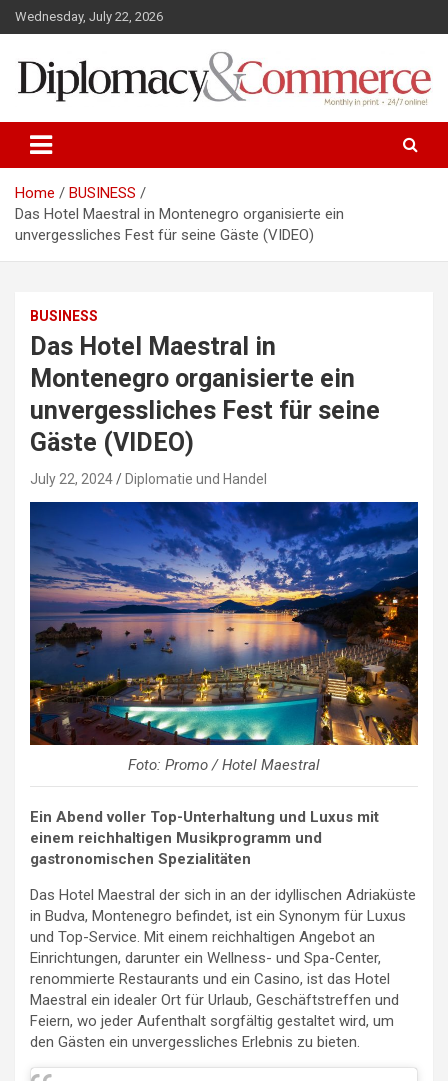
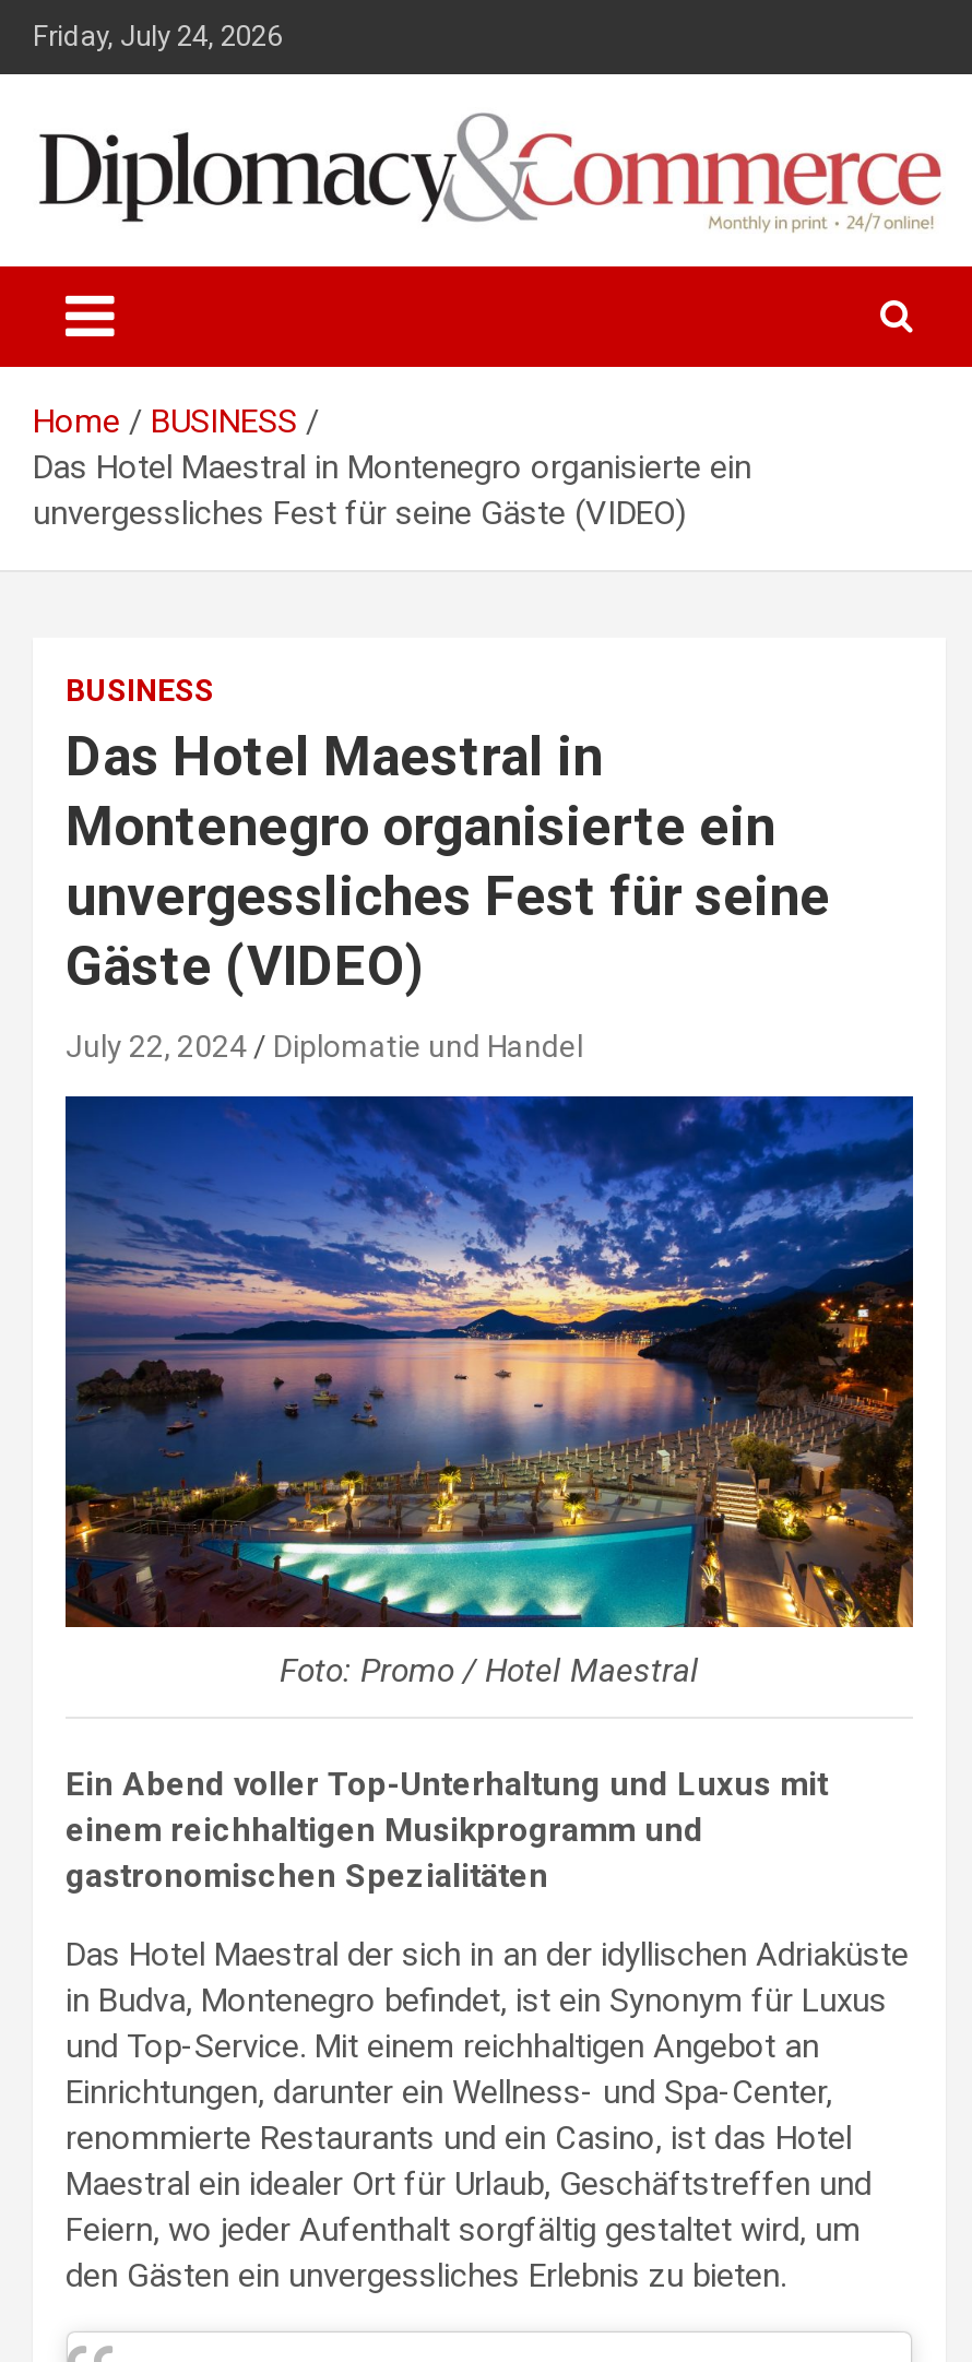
[15,9,163,24] Wednesday, July 22, 2026 -> [33,20,282,52] Friday, July 24, 2026

